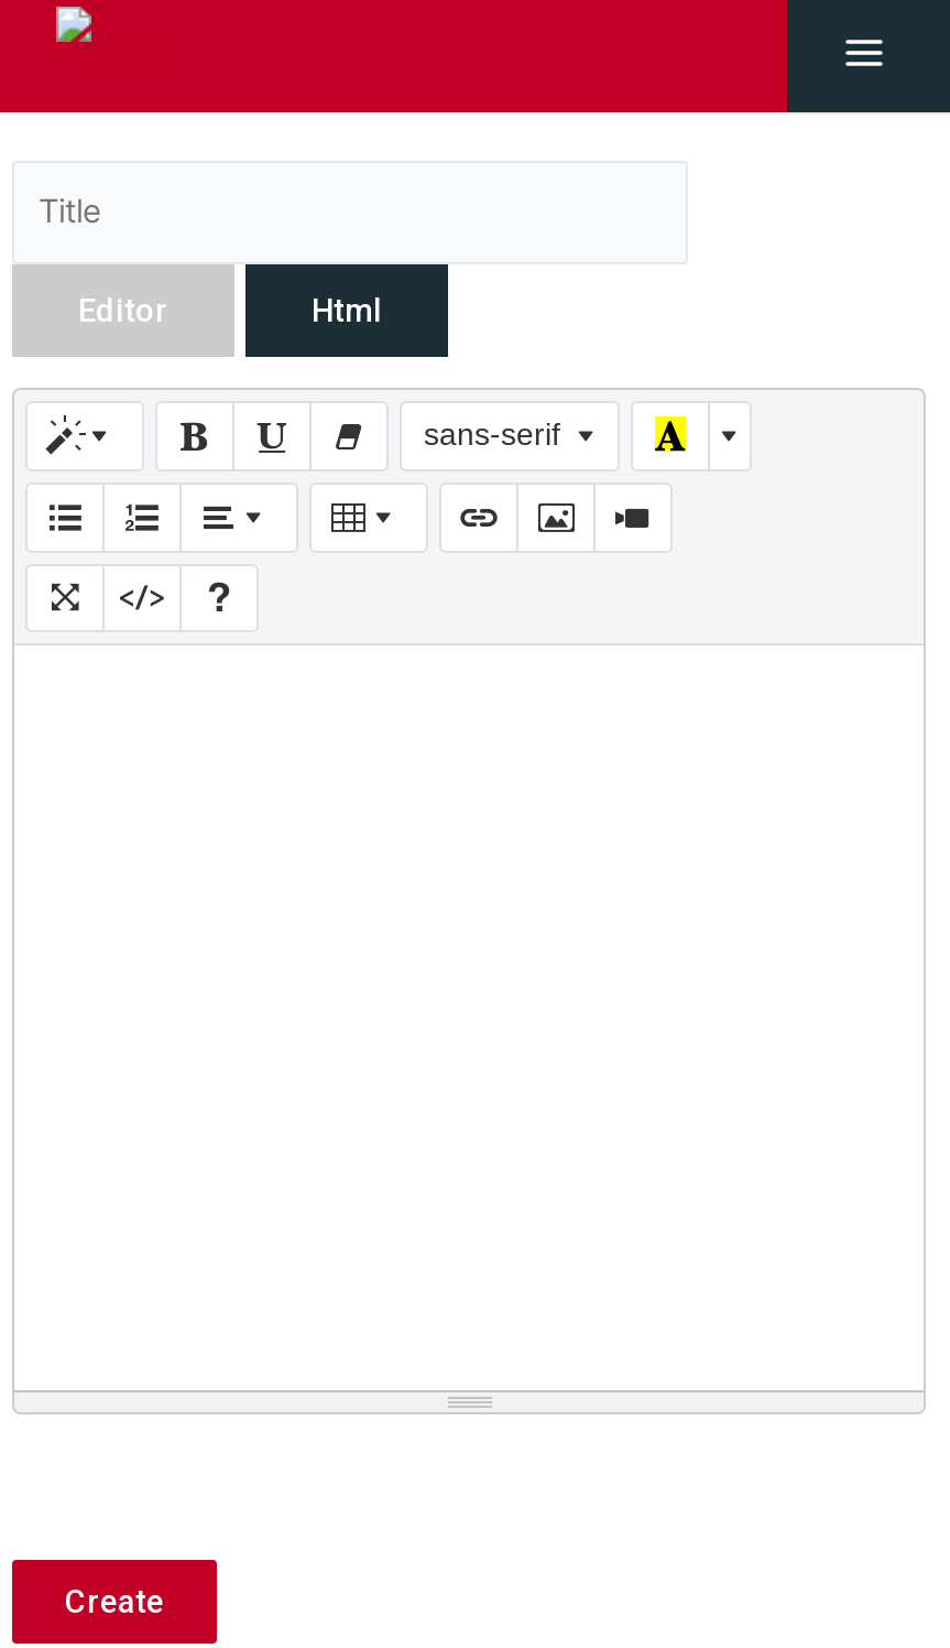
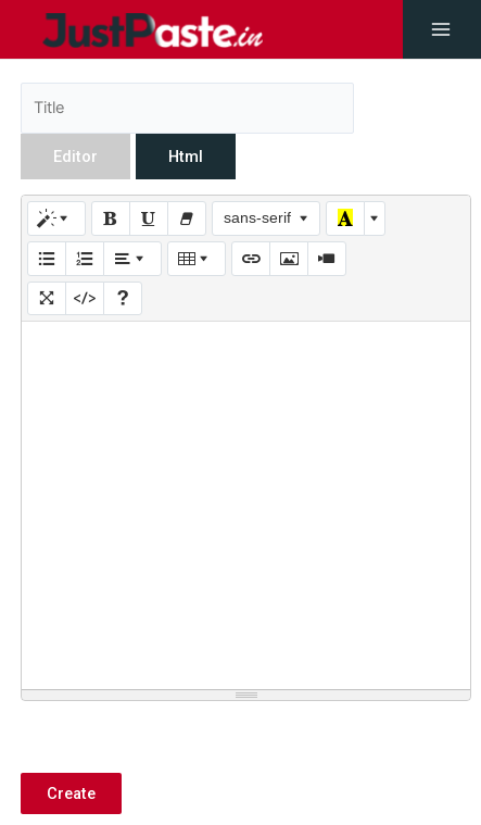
none -> [42,7,263,49] [image]

